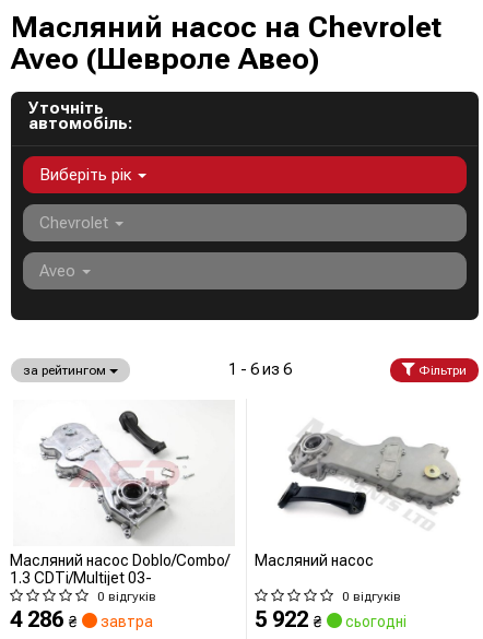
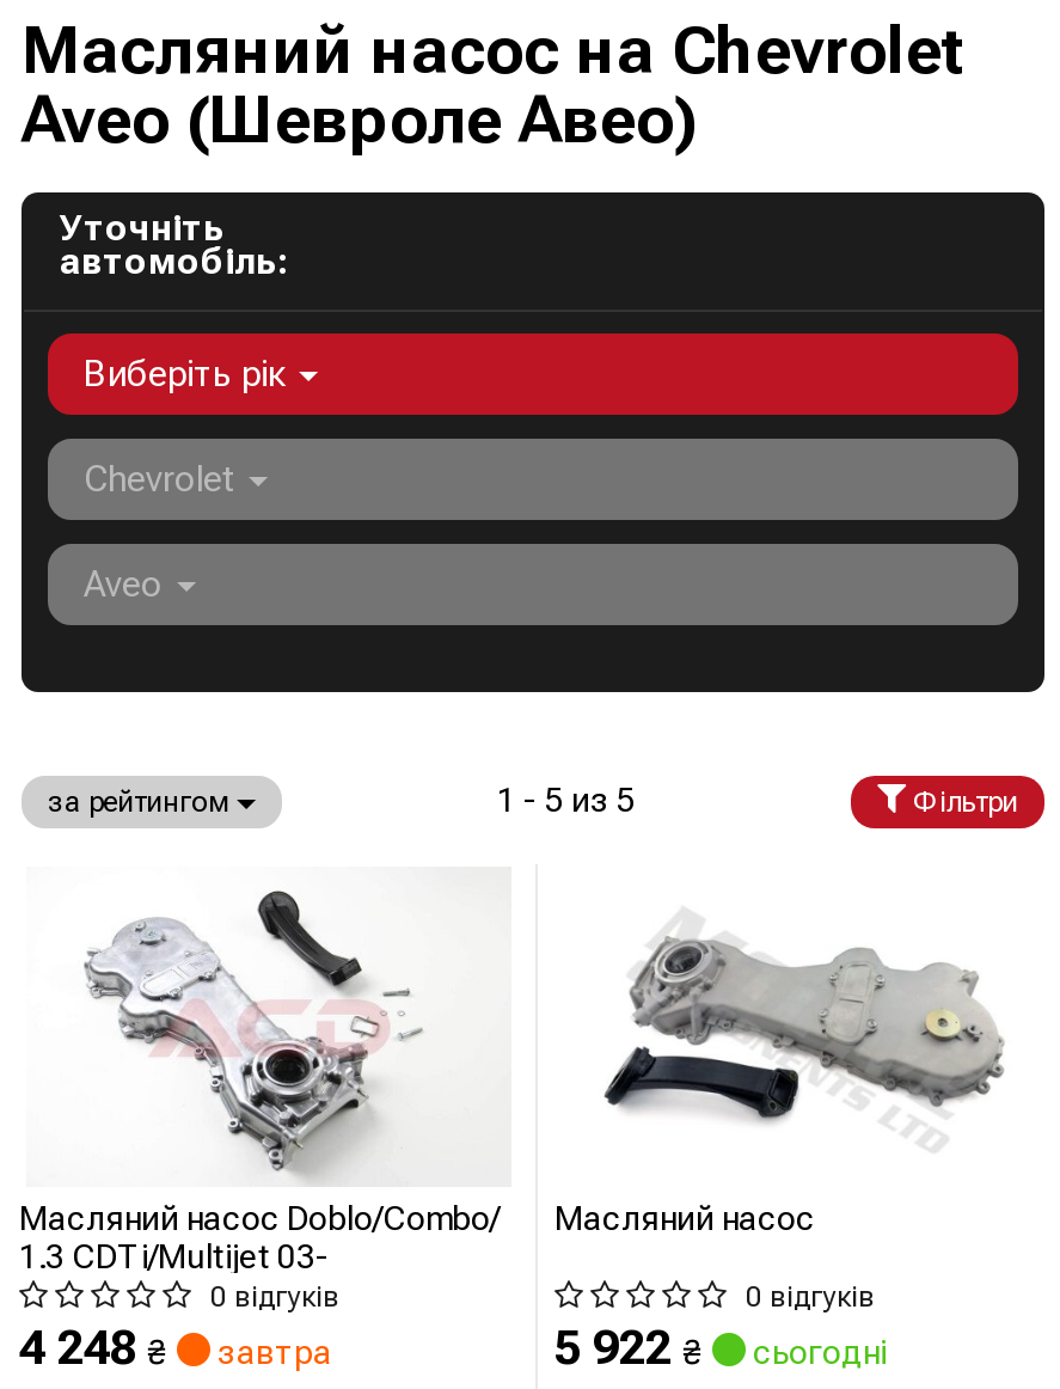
[228,360,292,378] 1 - 6 из 6 -> [497,781,636,819] 1 - 5 из 5
[10,607,153,633] 4 286 ₴ завтра -> [19,1319,332,1377] 4 248 ₴ завтра

